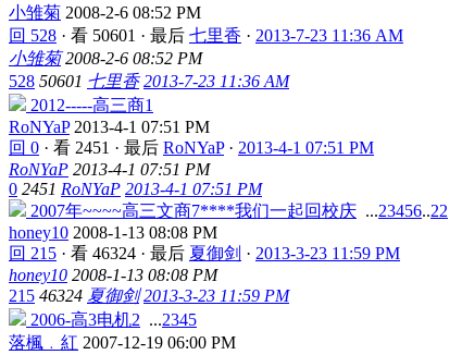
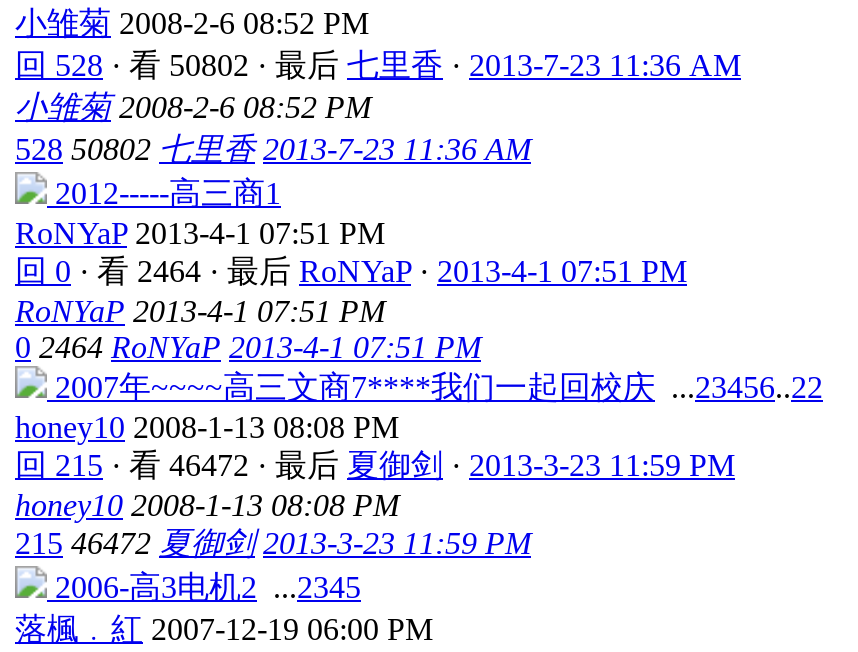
[9,26,403,45] 回 528 · 看 50601 · 最后七里香· 2013-7-23 11:36 AM -> [15,48,741,82] 回 528 · 看 50802 · 最后七里香· 2013-7-23 11:36 AM
[9,72,289,90] 528 50601 七里香 2013-7-23 11:36 AM -> [15,132,531,166] 528 50802 七里香 2013-7-23 11:36 AM
[9,138,374,157] 回 0 · 看 2451 · 最后RoNYaP · 2013-4-1 07:51 PM -> [15,254,687,288] 回 0 · 看 2464 · 最后RoNYaP · 2013-4-1 07:51 PM
[9,180,262,198] 0 2451 RoNYaP 2013-4-1 07:51 PM -> [15,330,481,364] 0 2464 RoNYaP 2013-4-1 07:51 PM
[9,244,400,262] 回 215 · 看 46324 · 最后夏御剑· 2013-3-23 11:59 PM -> [15,448,735,482] 回 215 · 看 46472 · 最后夏御剑· 2013-3-23 11:59 PM
[9,286,289,305] 215 46324 夏御剑 2013-3-23 11:59 PM -> [15,526,531,560] 215 46472 夏御剑 2013-3-23 11:59 PM

